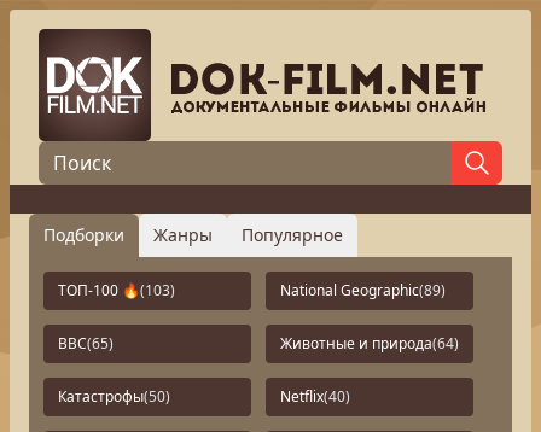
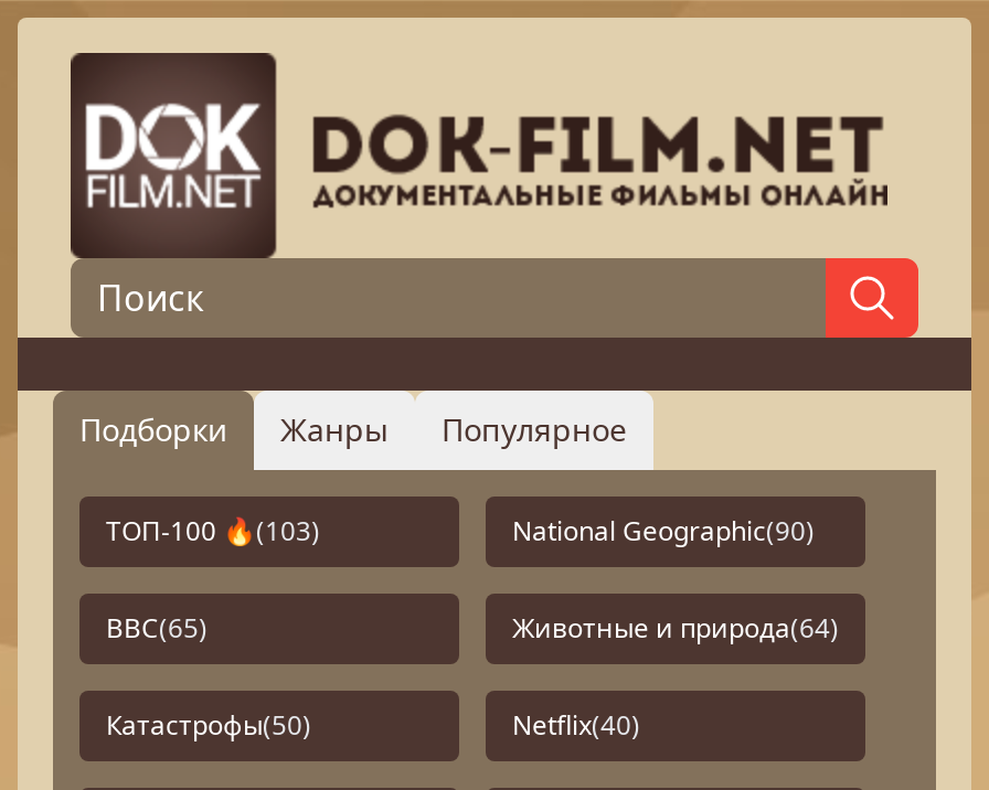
[280,280,446,300] National Geographic(89) -> [512,512,815,549] National Geographic(90)

